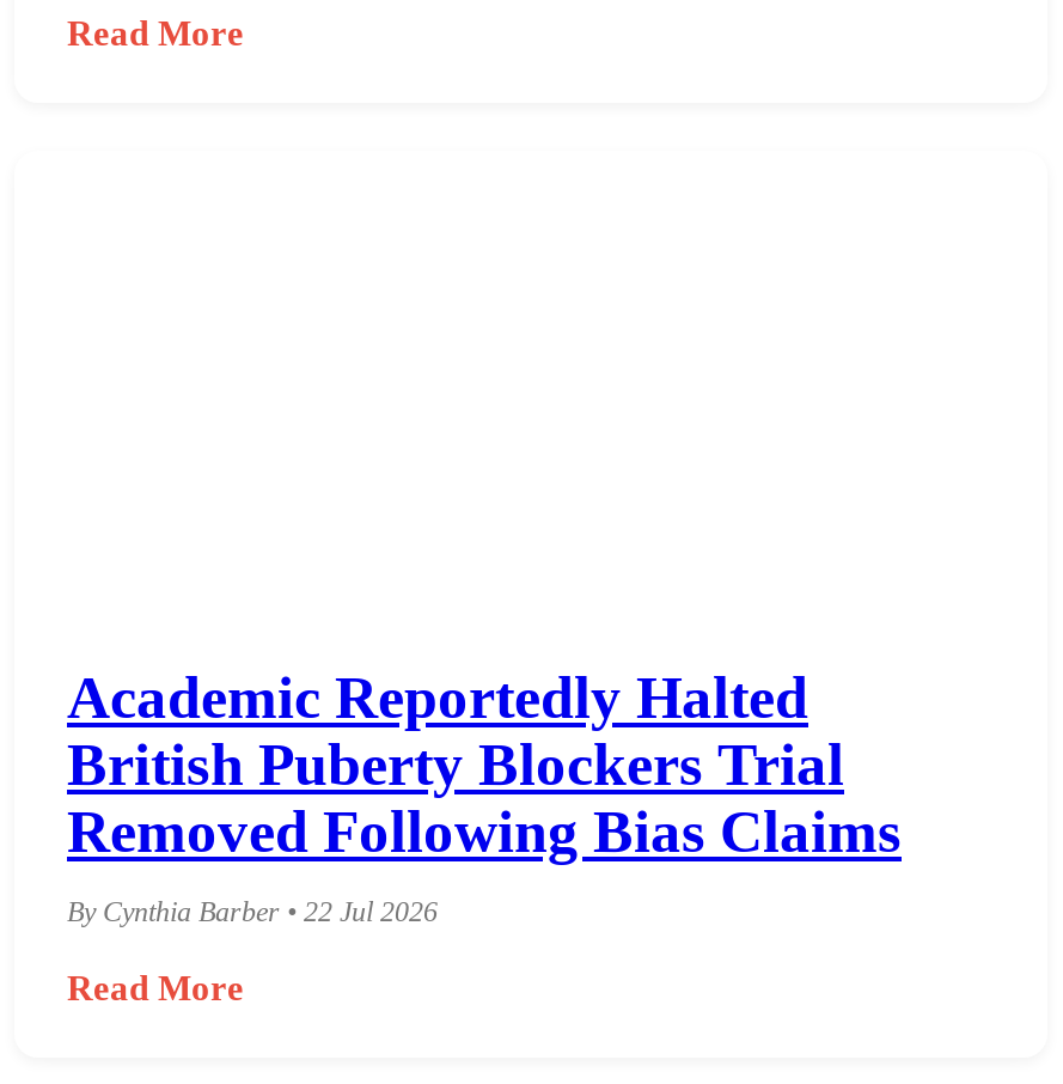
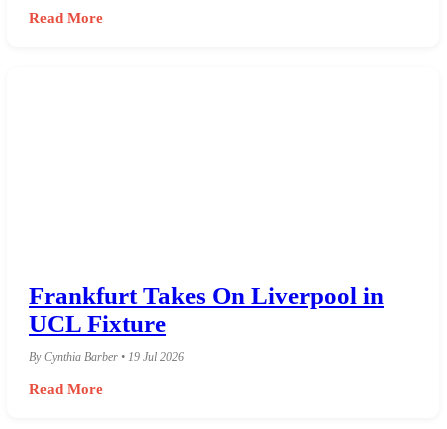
[67,666,902,864] Academic Reportedly Halted | British Puberty Blockers Trial | Removed Following Bias Claims -> [29,282,384,337] Frankfurt Takes On Liverpool in | UCL Fixture
[67,895,438,929] By Cynthia Barber • 22 Jul 2026 -> [29,350,184,364] By Cynthia Barber • 19 Jul 2026

